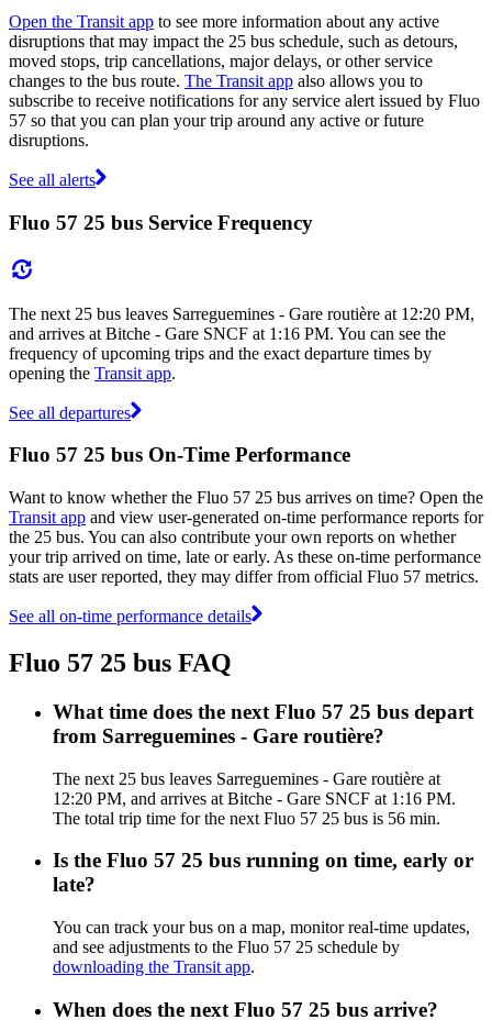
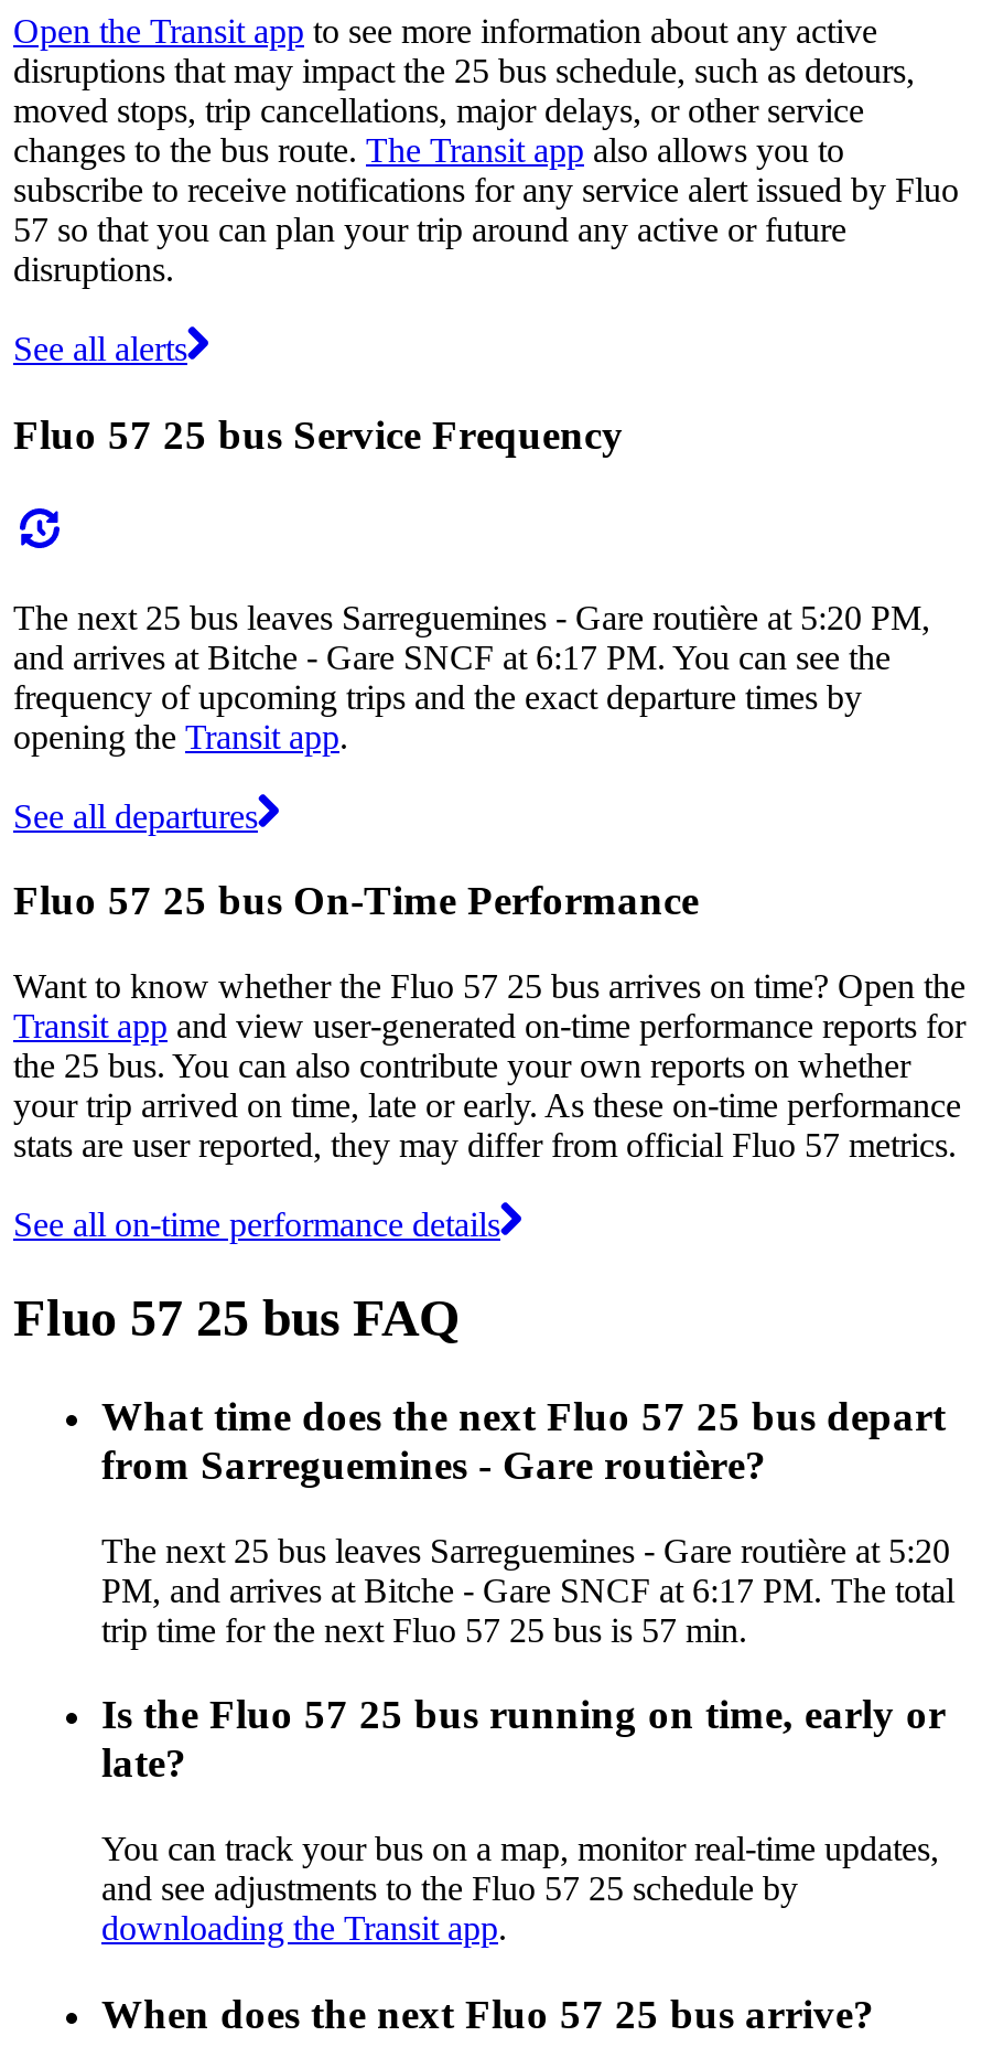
[9,304,474,323] The next 25 bus leaves Sarreguemines - Gare routière at 12:20 PM, -> [13,598,930,635] The next 25 bus leaves Sarreguemines - Gare routière at 5:20 PM,
[9,324,446,342] and arrives at Bitche - Gare SNCF at 1:16 PM. You can see the -> [13,637,891,675] and arrives at Bitche - Gare SNCF at 6:17 PM. You can see the
[53,769,456,827] The next 25 bus leaves Sarreguemines - Gare routière at | 12:20 PM, and arrives at Bitche - Gare SNCF at 1:16 PM. | The total trip time for the next Fluo 57 25 bus is 56 min. -> [101,1531,954,1648] The next 25 bus leaves Sarreguemines - Gare routière at 5:20 | PM, and arrives at Bitche - Gare SNCF at 6:17 PM. The total | trip time for the next Fluo 57 25 bus is 57 min.

